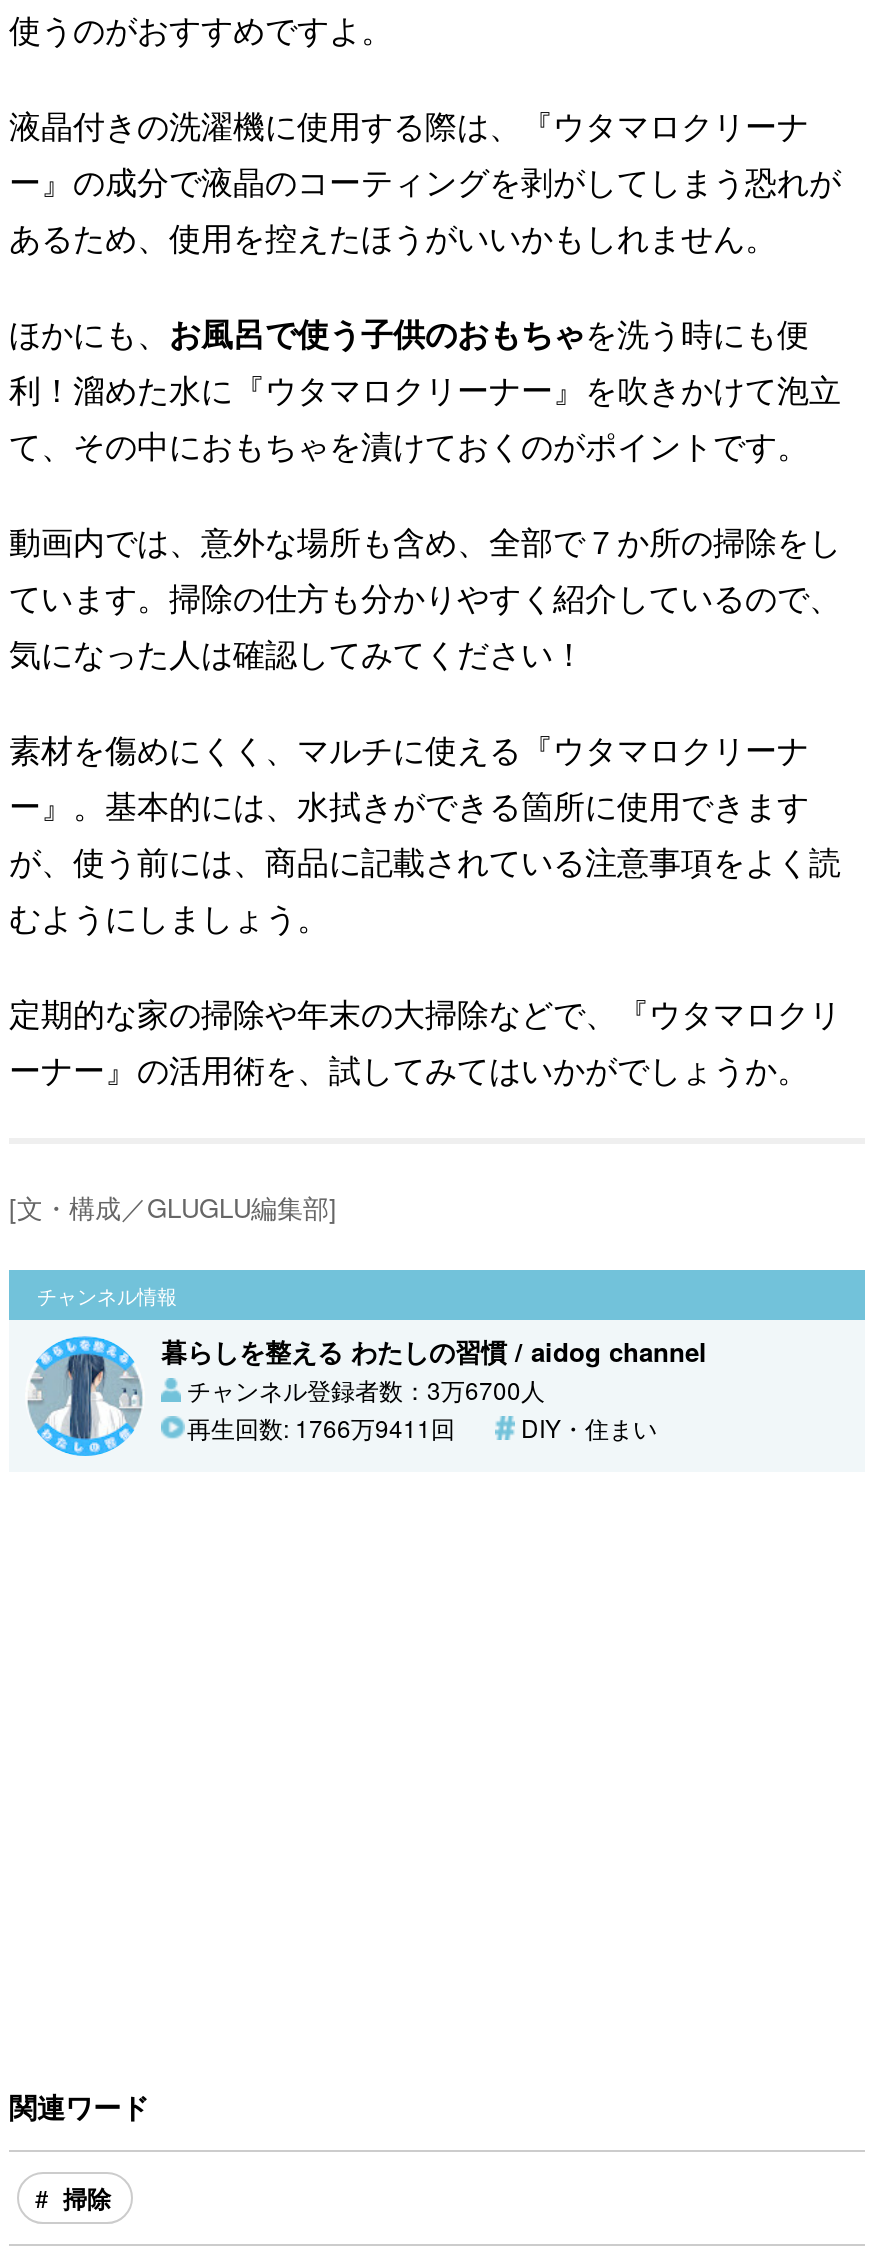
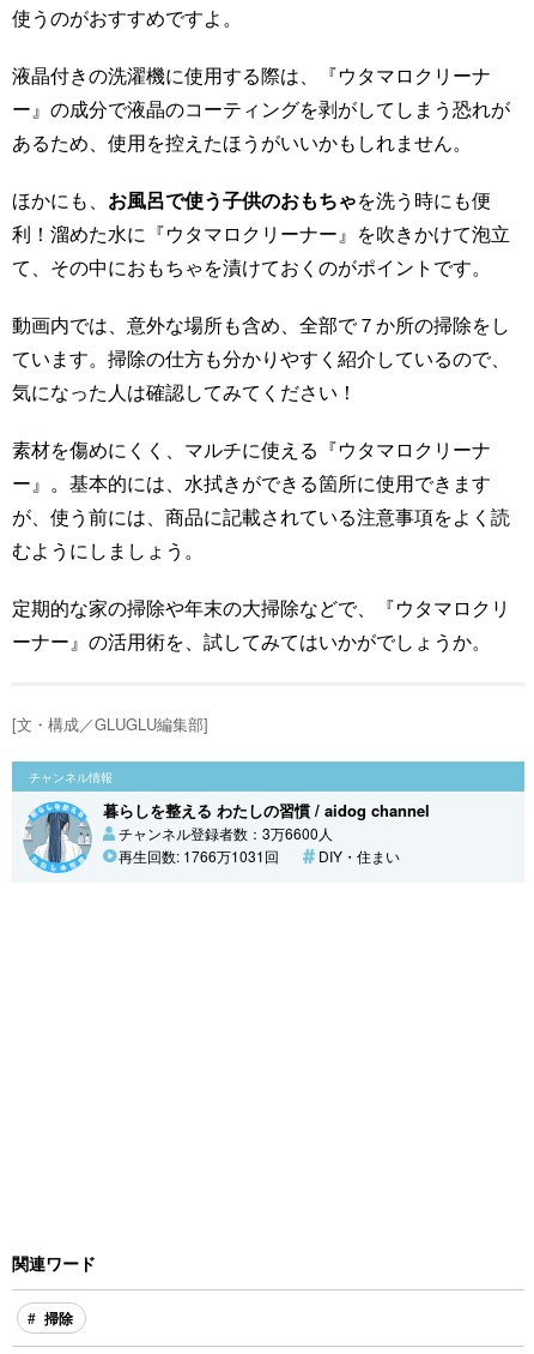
[187,1371,545,1405] チャンネル登録者数：3万6700人 -> [119,822,333,843] チャンネル登録者数：3万6600人
[187,1409,455,1443] 再生回数: 1766万9411回 -> [119,845,279,866] 再生回数: 1766万1031回

